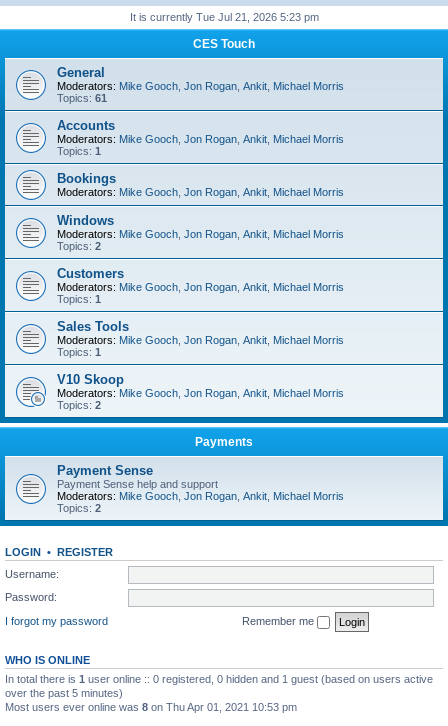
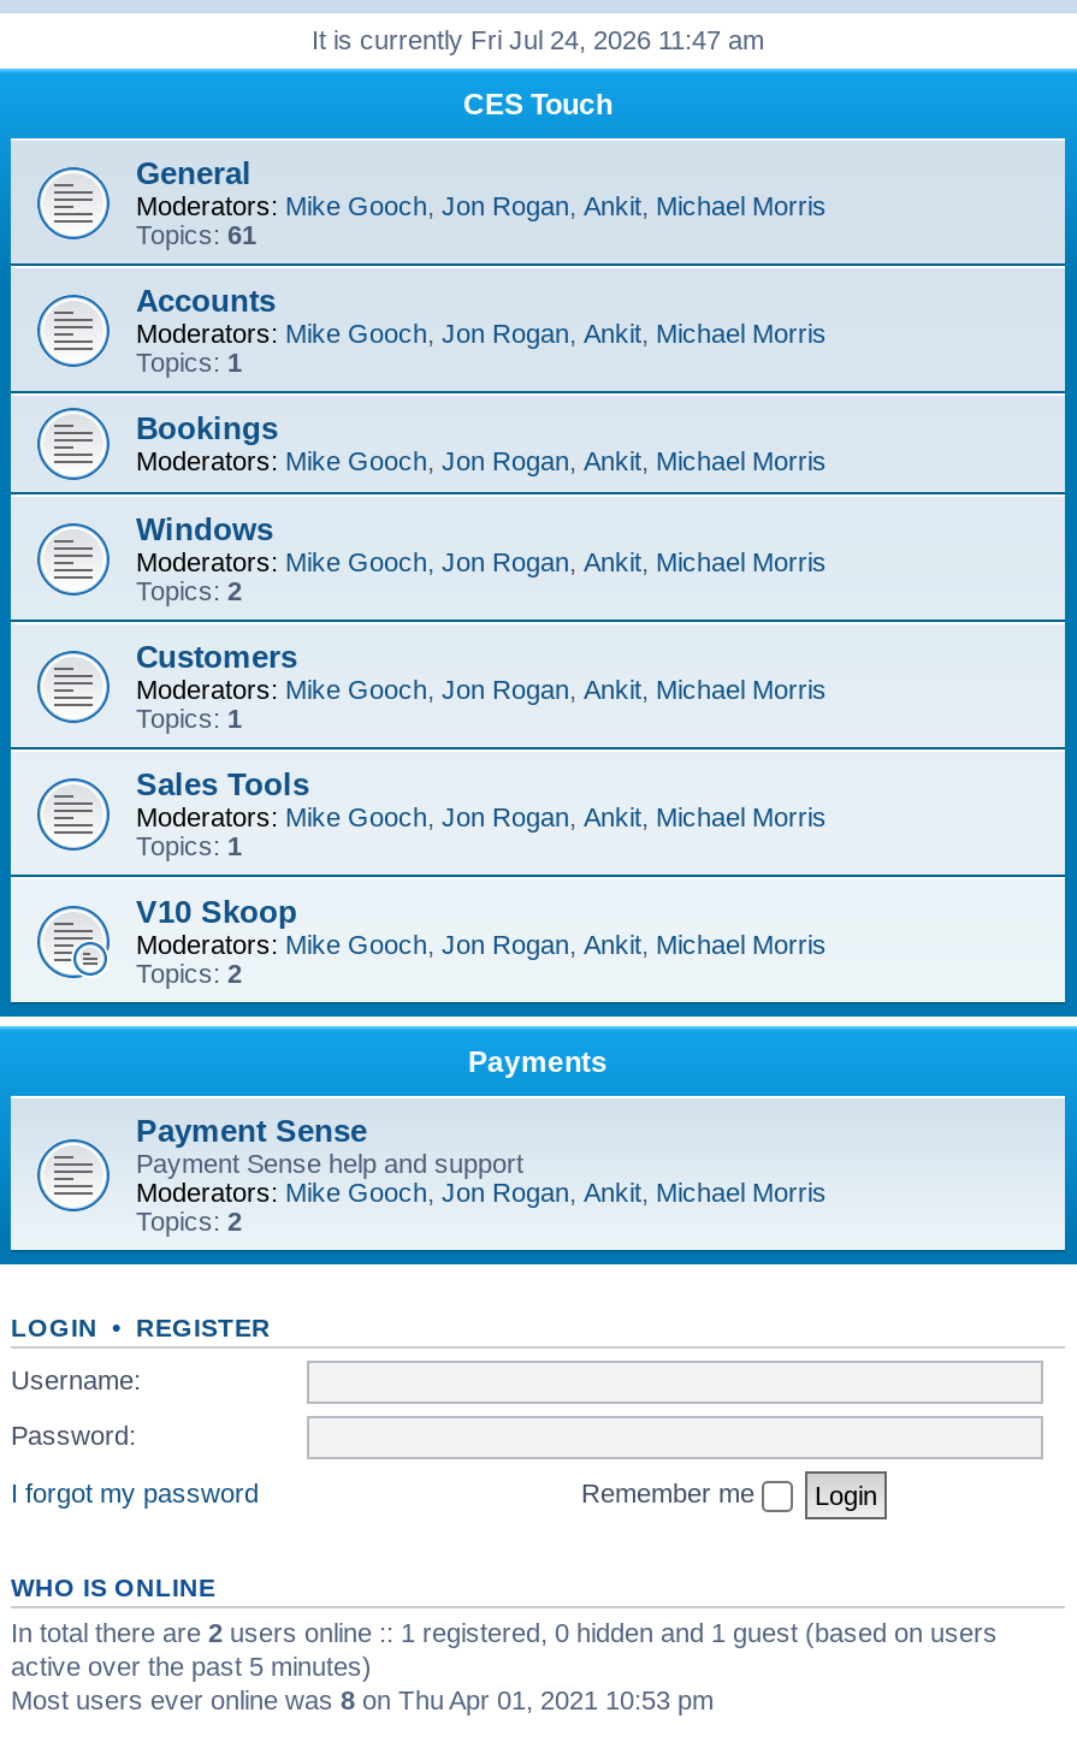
[129,11,318,23] It is currently Tue Jul 21, 2026 5:23 pm -> [312,25,764,54] It is currently Fri Jul 24, 2026 11:47 am
[5,672,433,698] In total there is 1 user online :: 0 registered, 0 hidden and 1 guest (based on users active | over the past 5 minutes) -> [11,1617,998,1679] In total there are 2 users online :: 1 registered, 0 hidden and 1 guest (based on users | active over the past 5 minutes)

